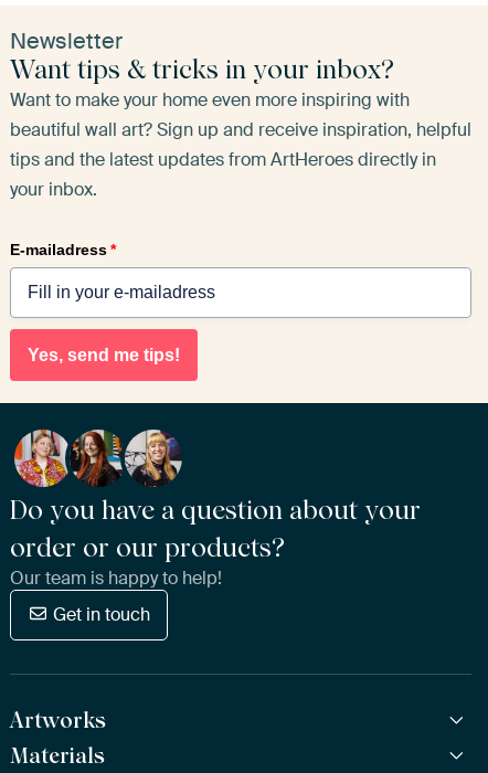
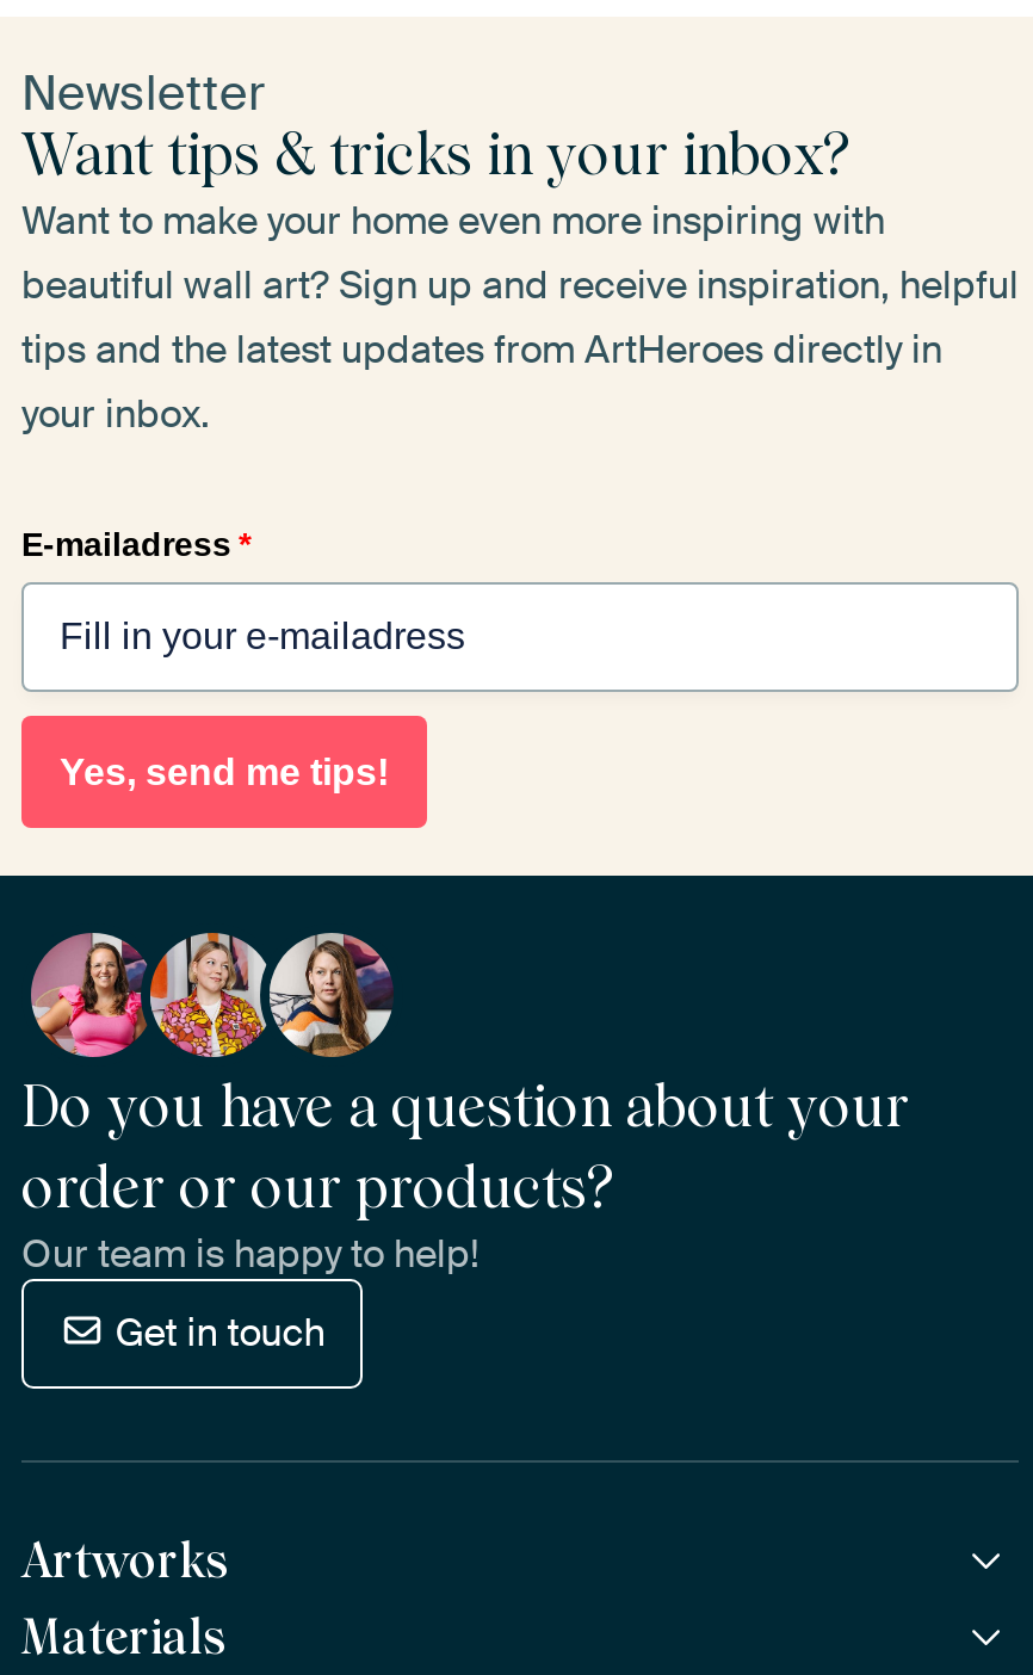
[14,428,182,487] [image] -> [31,931,391,1059] [image]

